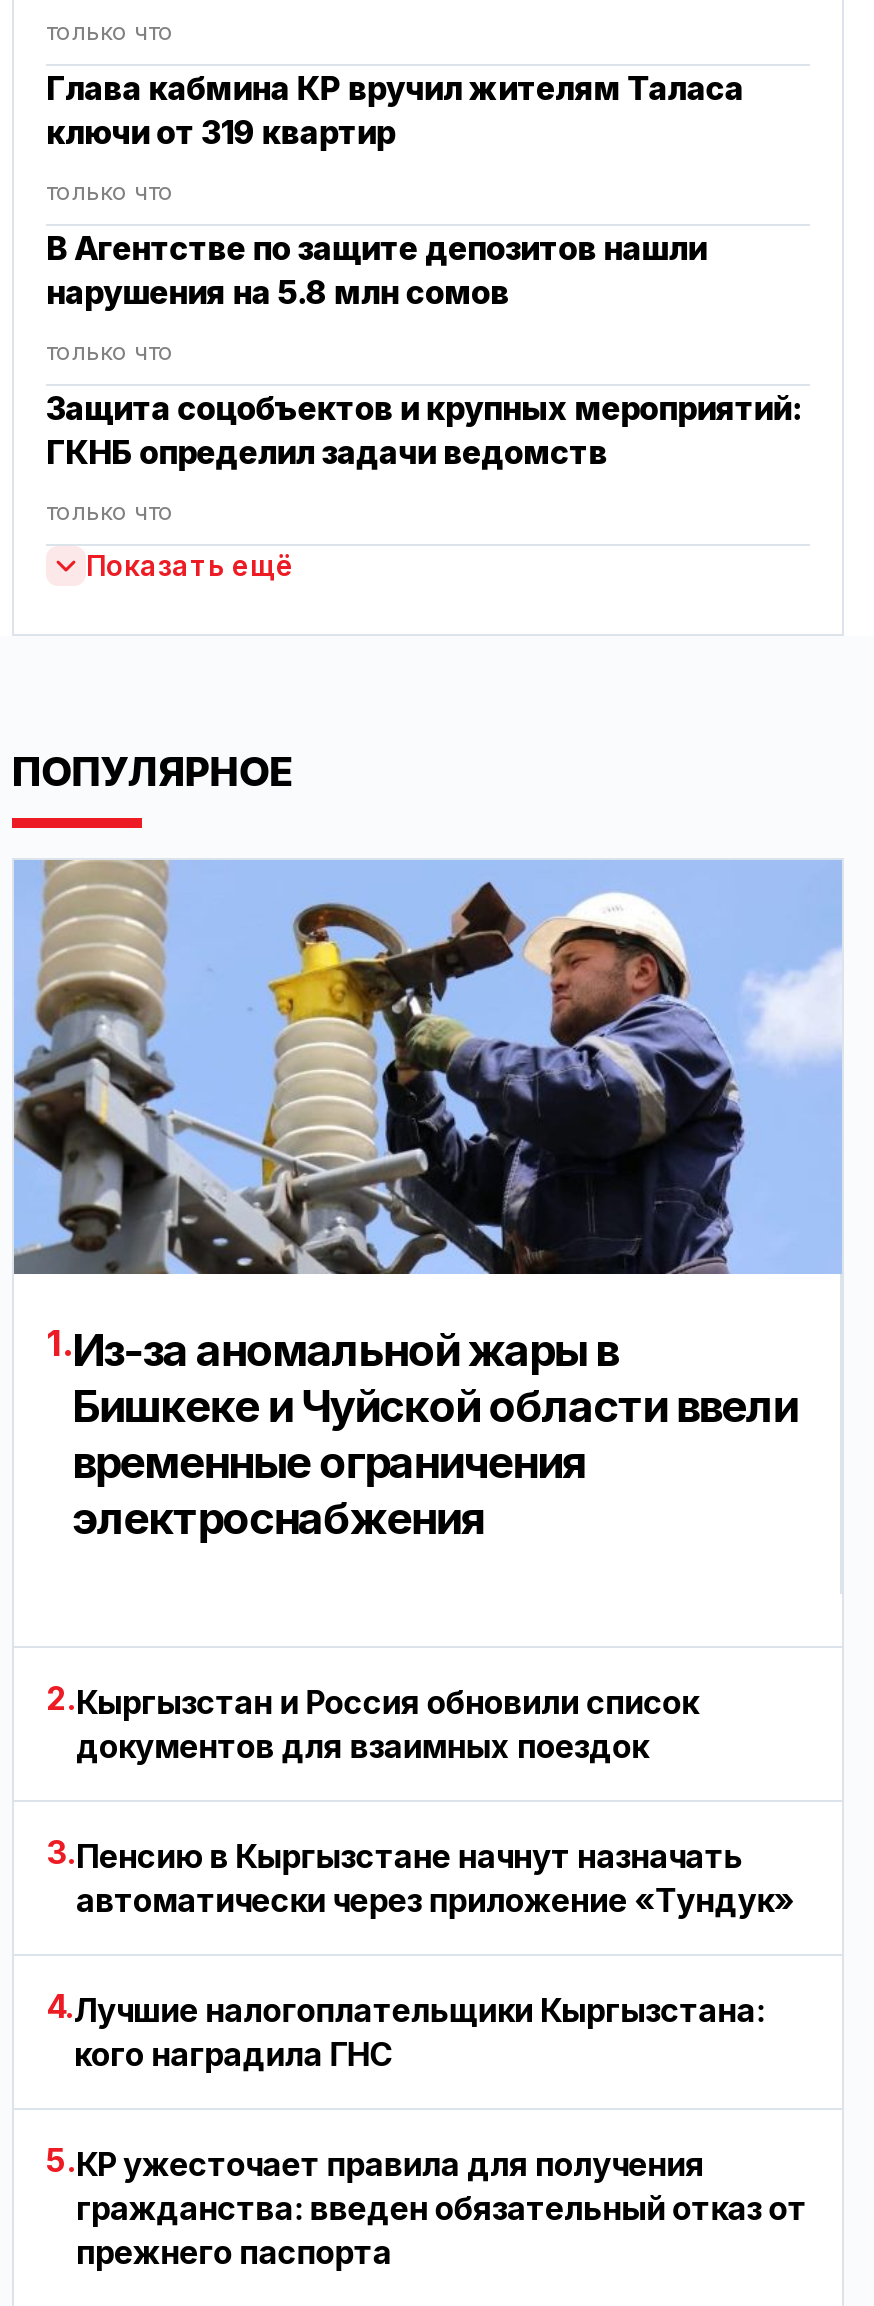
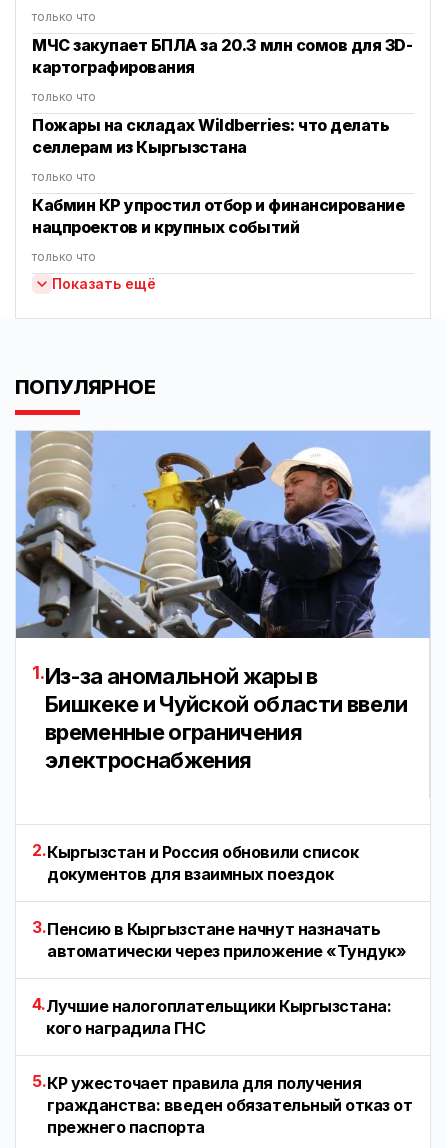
[46,68,744,152] Глава кабмина КР вручил жителям Таласа | ключи от 319 квартир -> [32,35,412,77] МЧС закупает БПЛА за 20.3 млн сомов для 3D- | картографирования
[46,228,706,312] В Агентстве по защите депозитов нашли | нарушения на 5.8 млн сомов -> [32,115,389,157] Пожары на складах Wildberries: что делать | селлерам из Кыргызстана
[46,388,801,472] Защита соцобъектов и крупных мероприятий: | ГКНБ определил задачи ведомств -> [32,195,404,237] Кабмин КР упростил отбор и финансирование | нацпроектов и крупных событий

